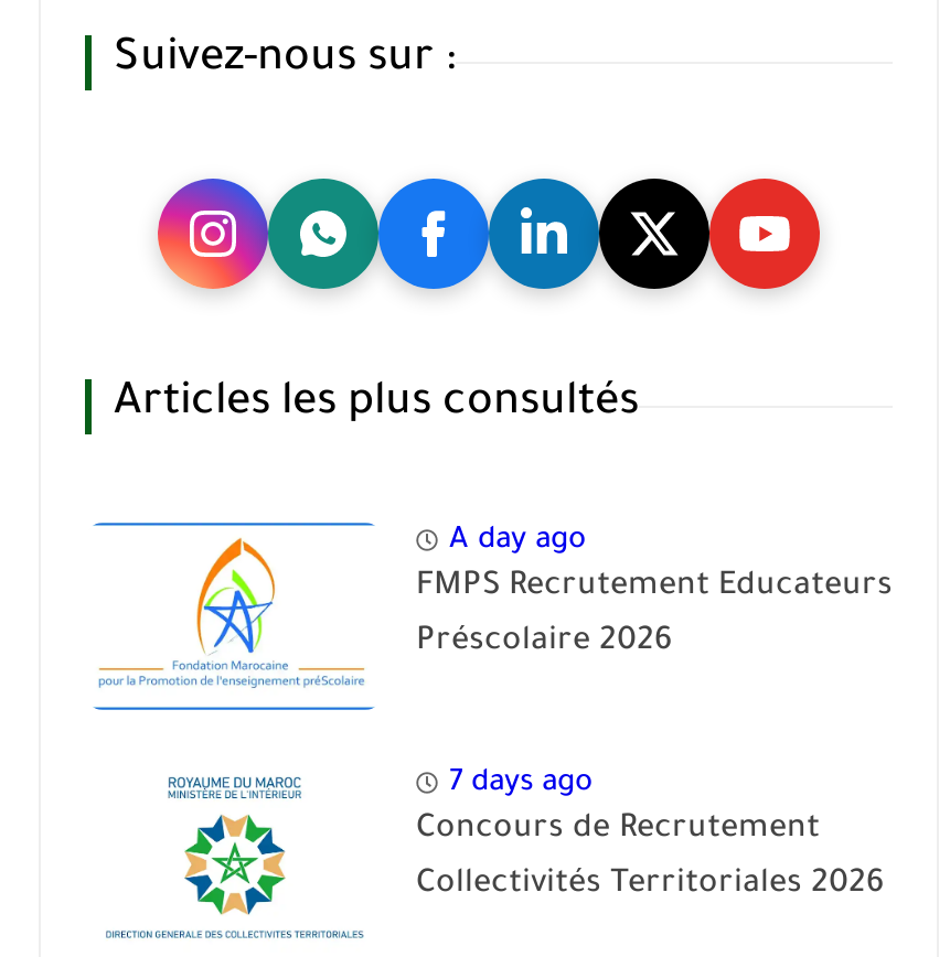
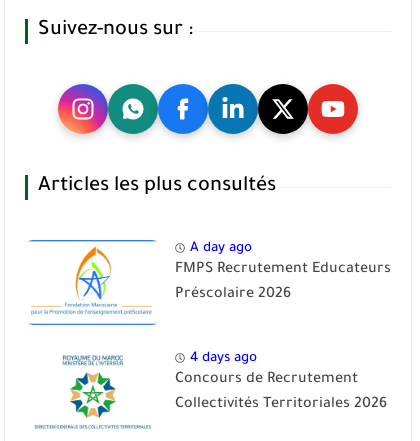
[449,768,593,801] 7 days ago -> [190,351,257,366] 4 days ago

